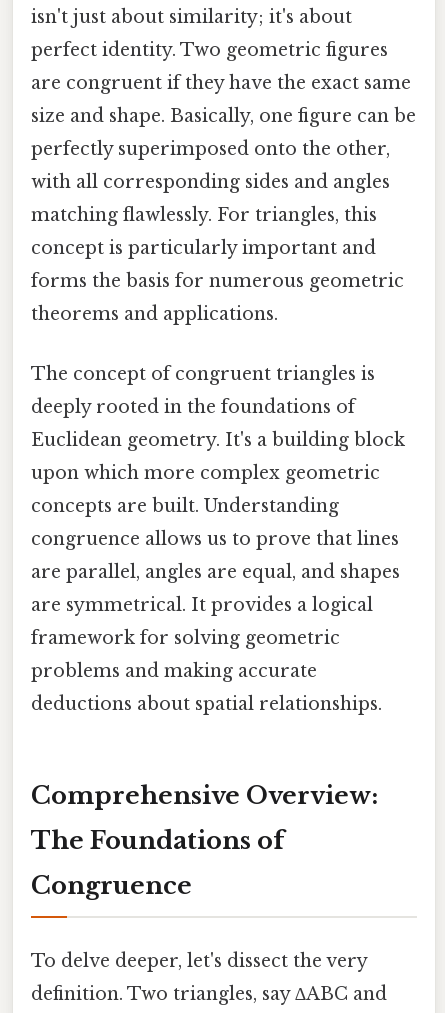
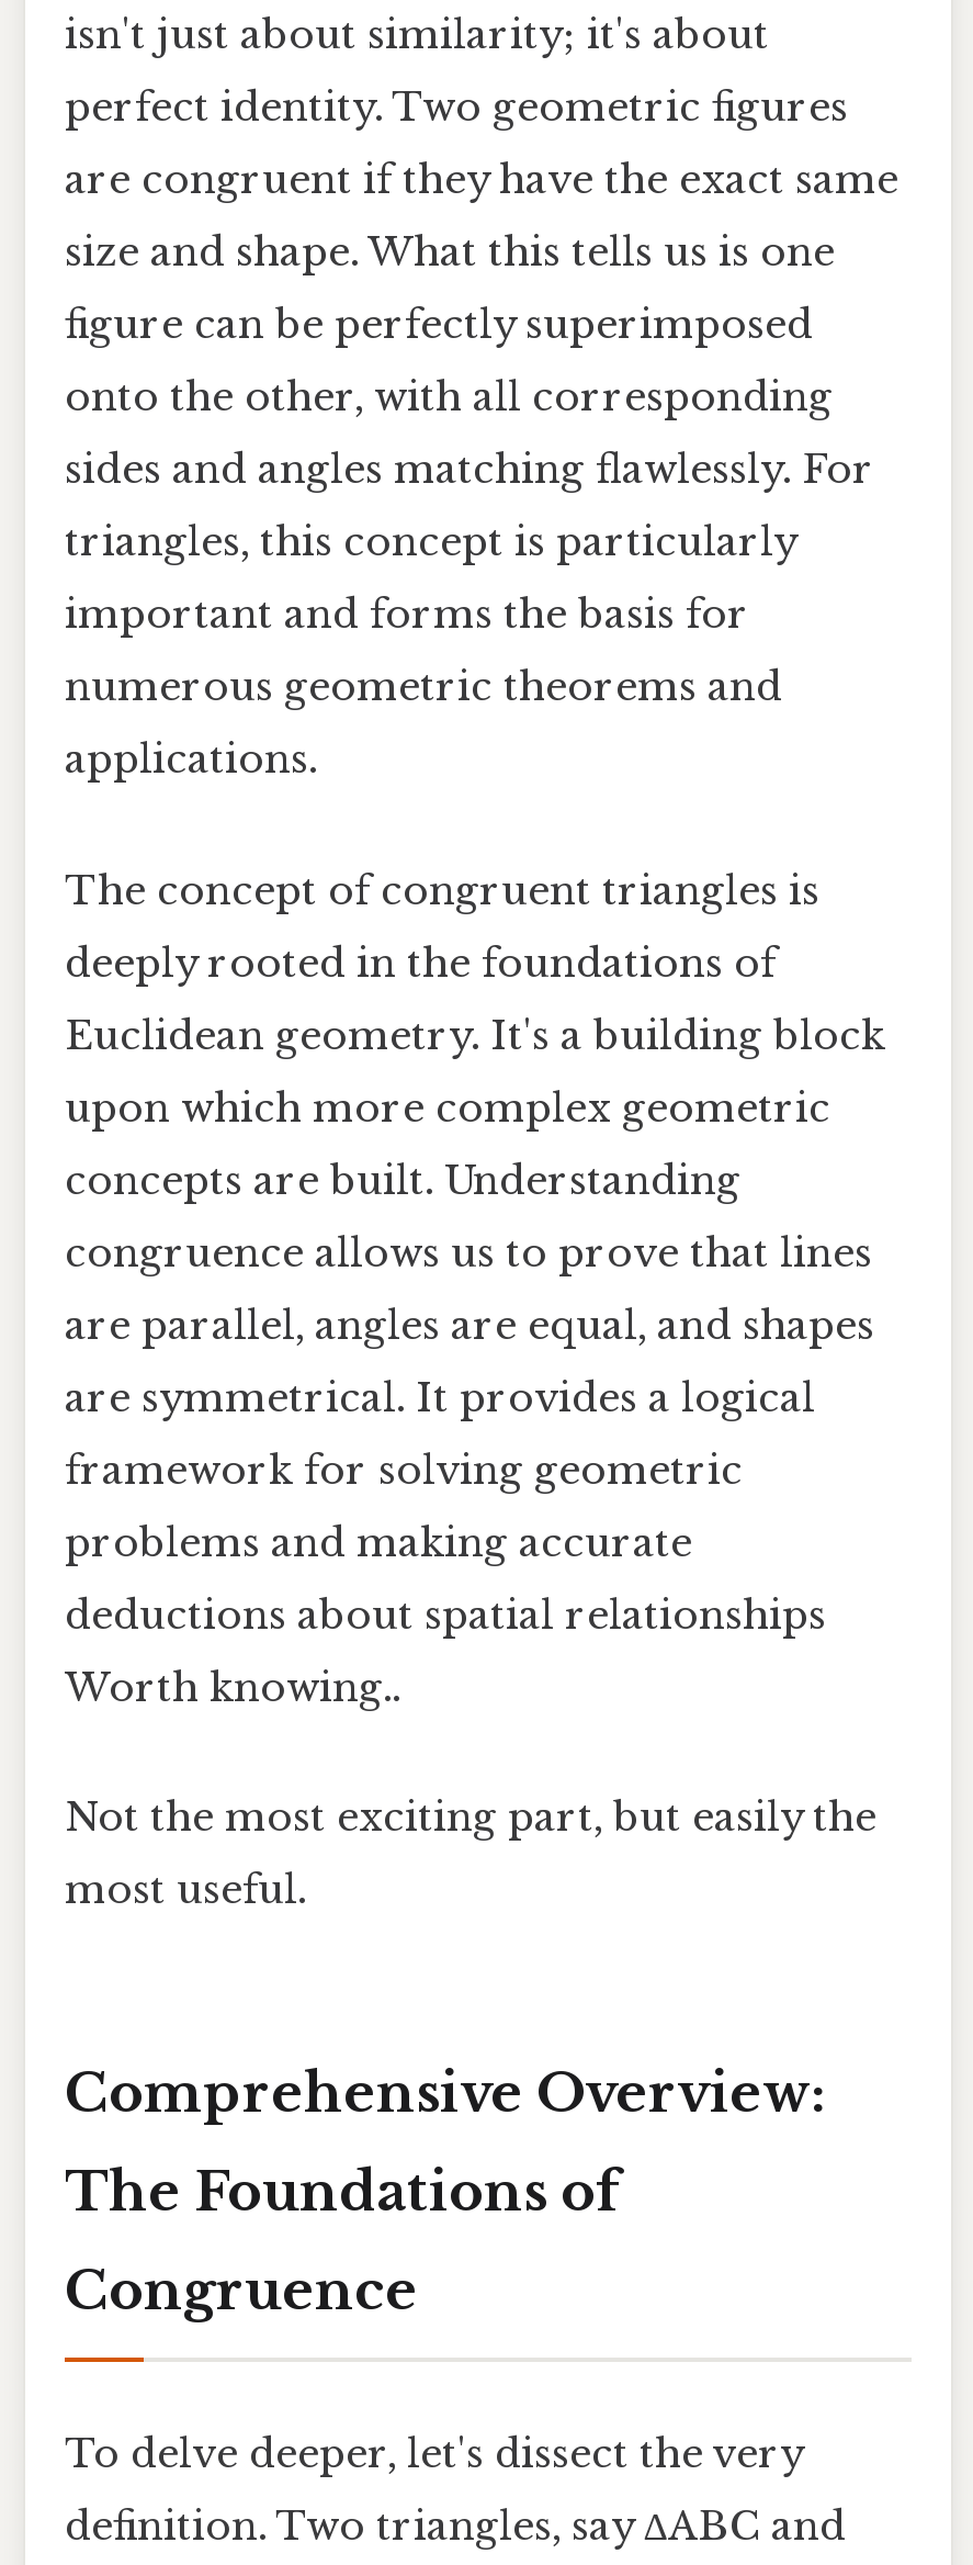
[31,105,416,325] size and shape. Basically, one figure can be | perfectly superimposed onto the other, | with all corresponding sides and angles | matching flawlessly. For triangles, this | concept is particularly important and | forms the basis for numerous geometric | theorems and applications. -> [65,229,874,785] size and shape. What this tells us is one | figure can be perfectly superimposed | onto the other, with all corresponding | sides and angles matching flawlessly. For | triangles, this concept is particularly | important and forms the basis for | numerous geometric theorems and | applications.
[31,693,382,715] deductions about spatial relationships. -> [65,1591,876,1914] deductions about spatial relationships | Worth knowing.. | Not the most exciting part, but easily the | most useful.

